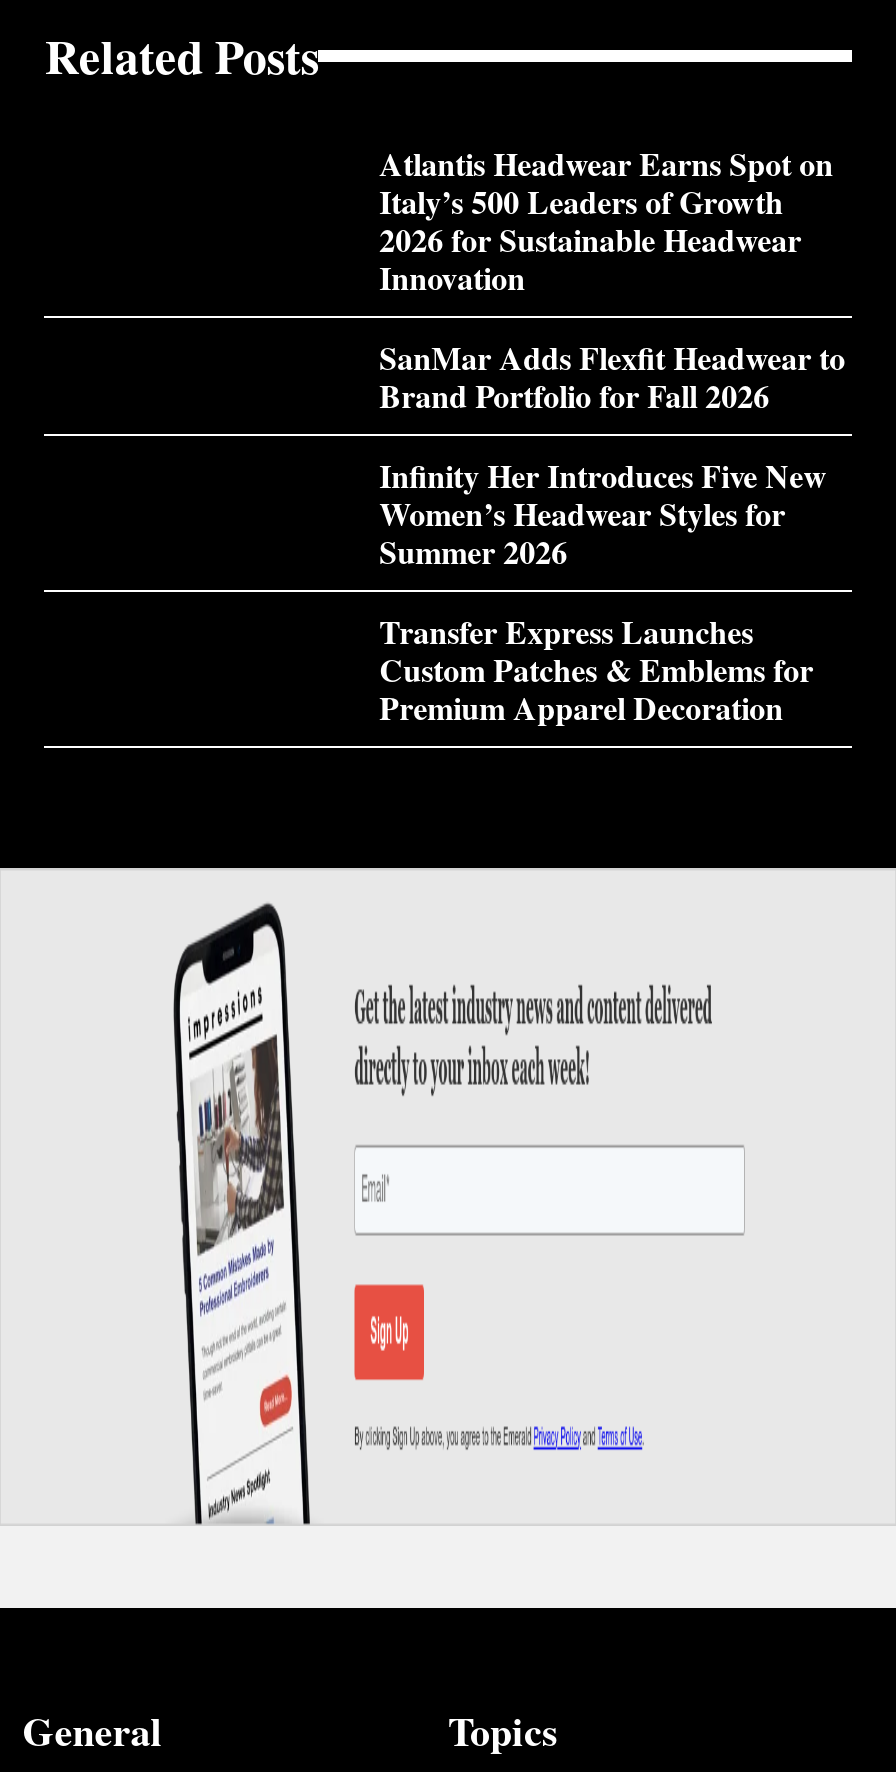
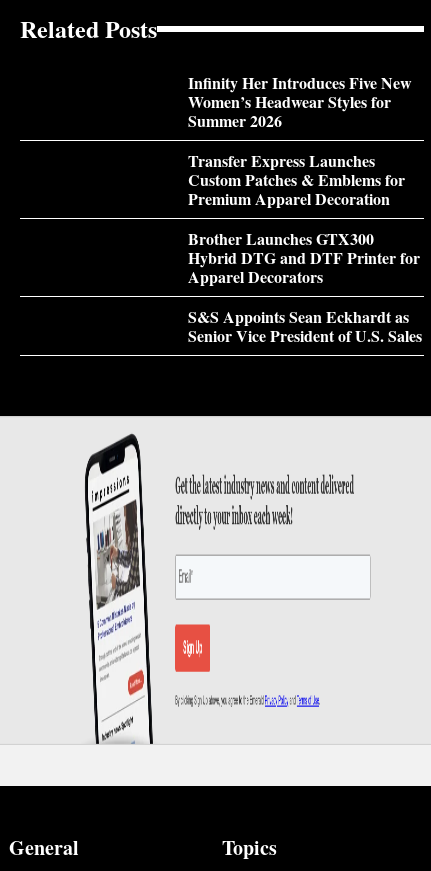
[379,140,845,418] Atlantis Headwear Earns Spot on | Italy’s 500 Leaders of Growth | 2026 for Sustainable Headwear | Innovation | SanMar Adds Flexfit Headwear to | Brand Portfolio for Fall 2026 -> none
moved [379,452,827,730] -> [188,71,412,210]: Infinity Her Introduces Five New | Women’s Headwear Styles for | Summer 2026 | Transfer Express Launches | Custom Patches & Emblems for | Premium Apparel Decoration
none -> [188,227,422,347] Brother Launches GTX300 | Hybrid DTG and DTF Printer for | Apparel Decorators | S&S Appoints Sean Eckhardt as | Senior Vice President of U.S. Sales

